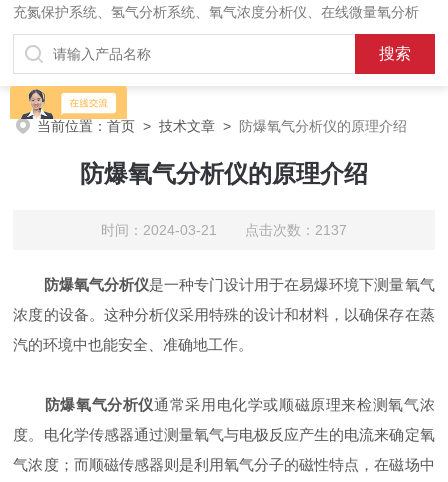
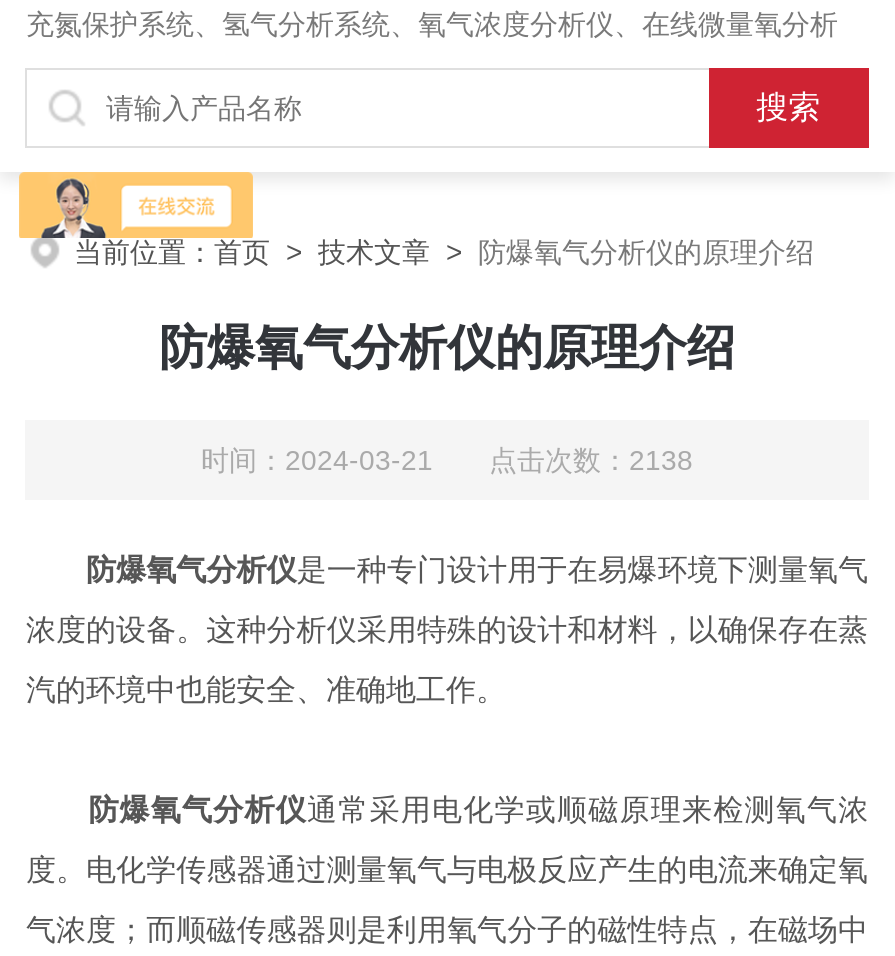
[101,222,347,238] 时间：2024-03-21 点击次数：2137 -> [201,444,693,476] 时间：2024-03-21 点击次数：2138

